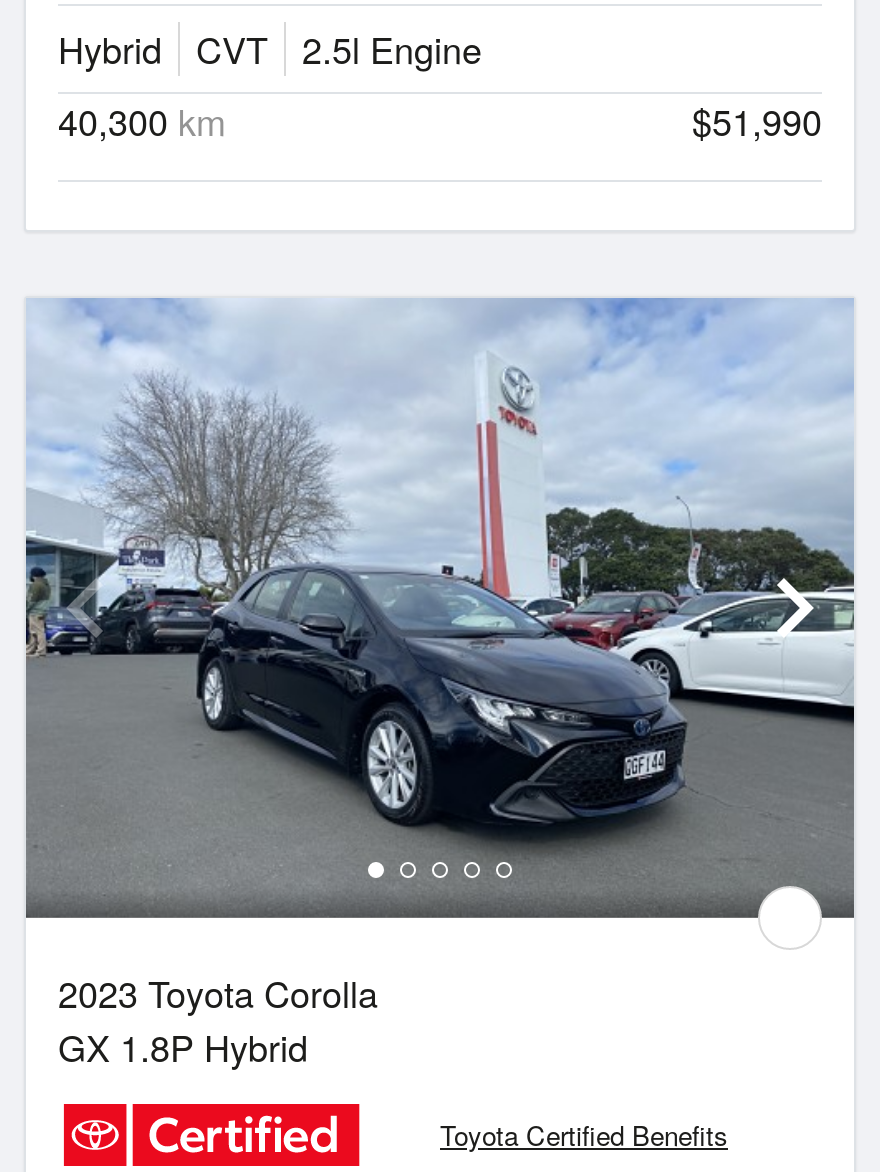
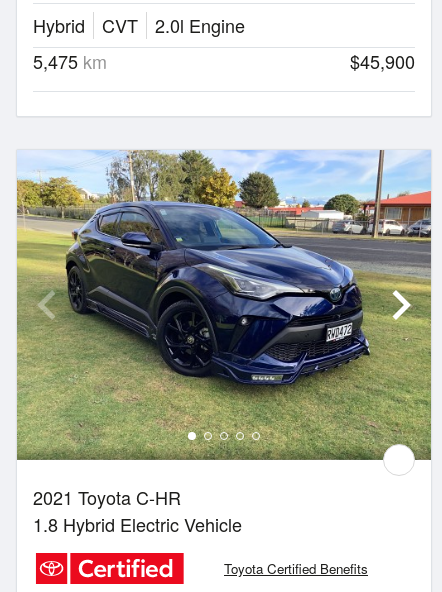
[58,21,822,145] 2.5l Engine | 40,300 km | $51,990 -> [33,12,415,74] 2.0l Engine | 5,475 km | $45,900
[24,298,856,1072] [image] | 2023 Toyota Corolla | GX 1.8P Hybrid -> [16,149,432,537] [image] | 2021 Toyota C-HR | 1.8 Hybrid Electric Vehicle

